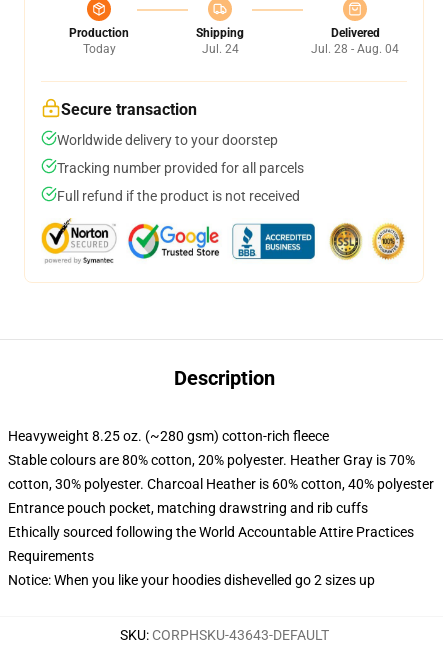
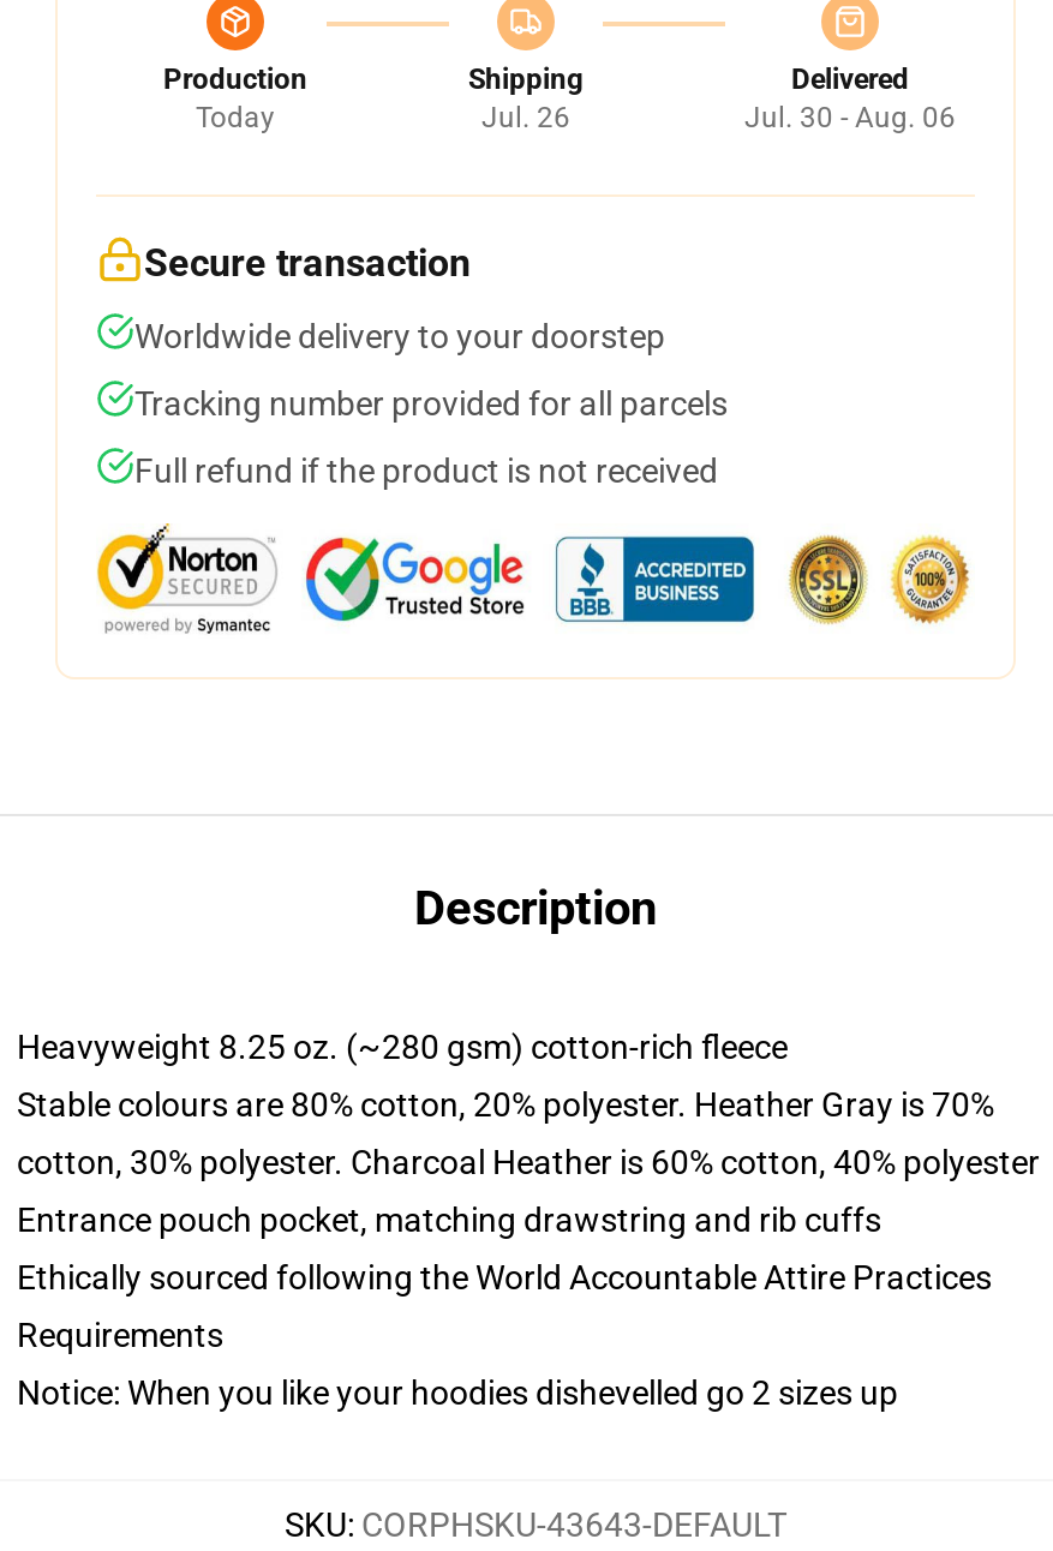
[201,42,238,56] Jul. 24 -> [481,101,570,134] Jul. 26
[311,42,399,56] Jul. 28 - Aug. 04 -> [744,101,956,134] Jul. 30 - Aug. 06

